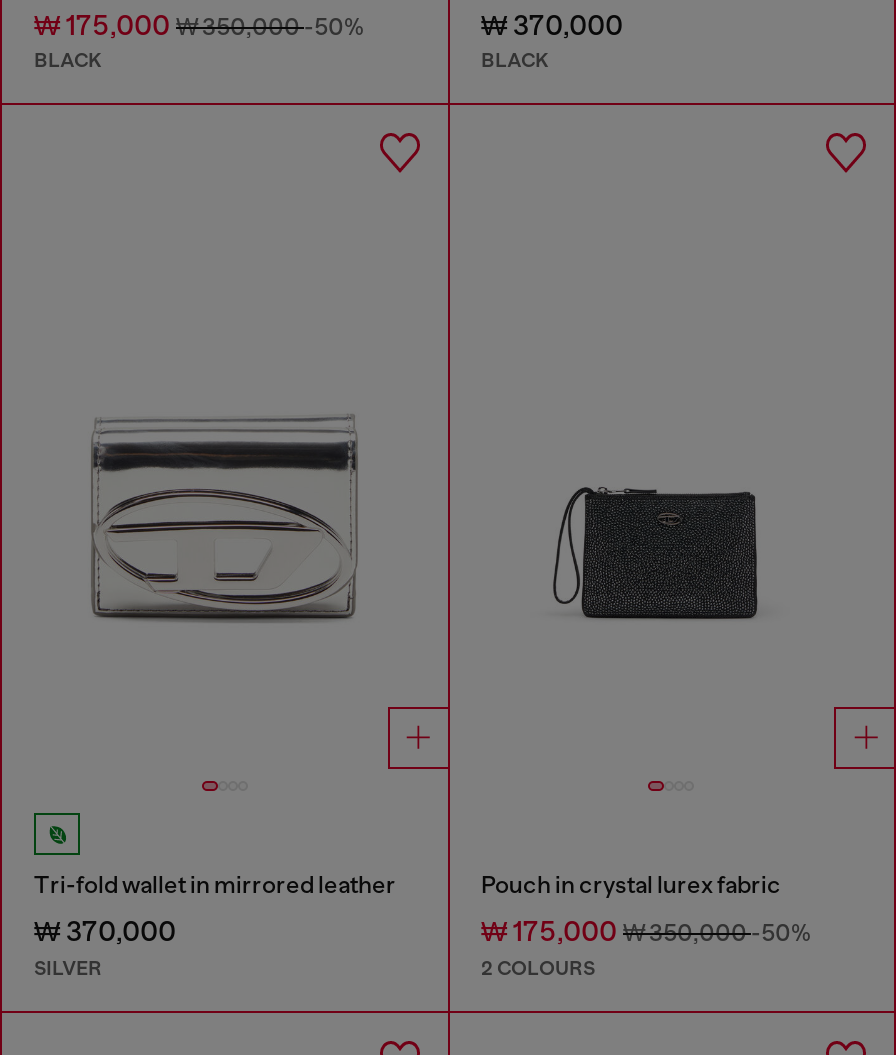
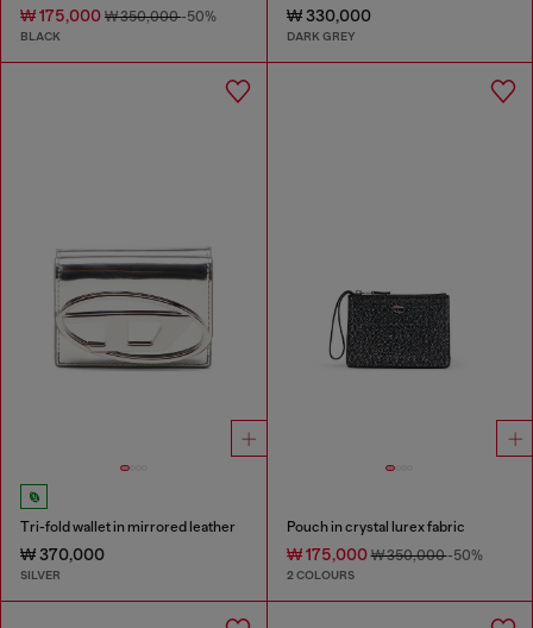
[481,9,623,74] ₩ 370,000 | BLACK -> [286,6,371,44] ₩ 330,000 | DARK GREY

